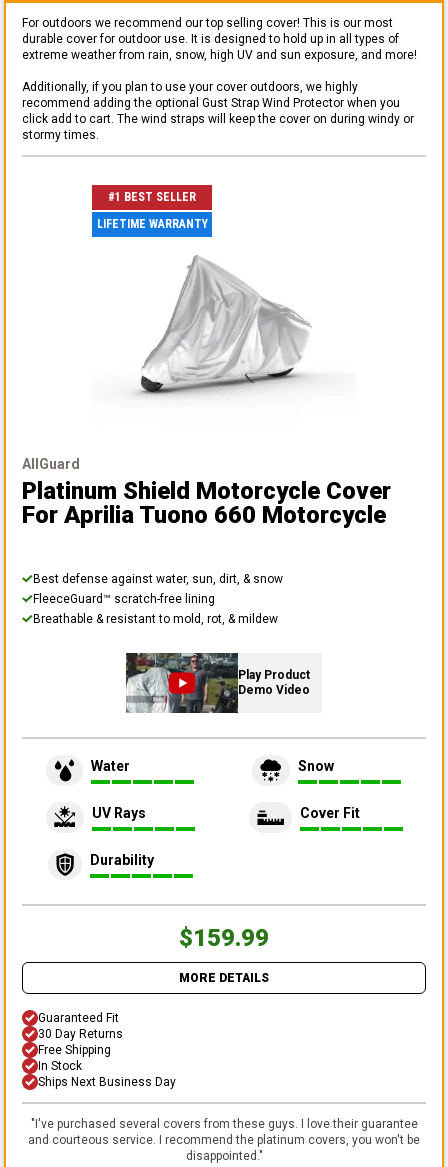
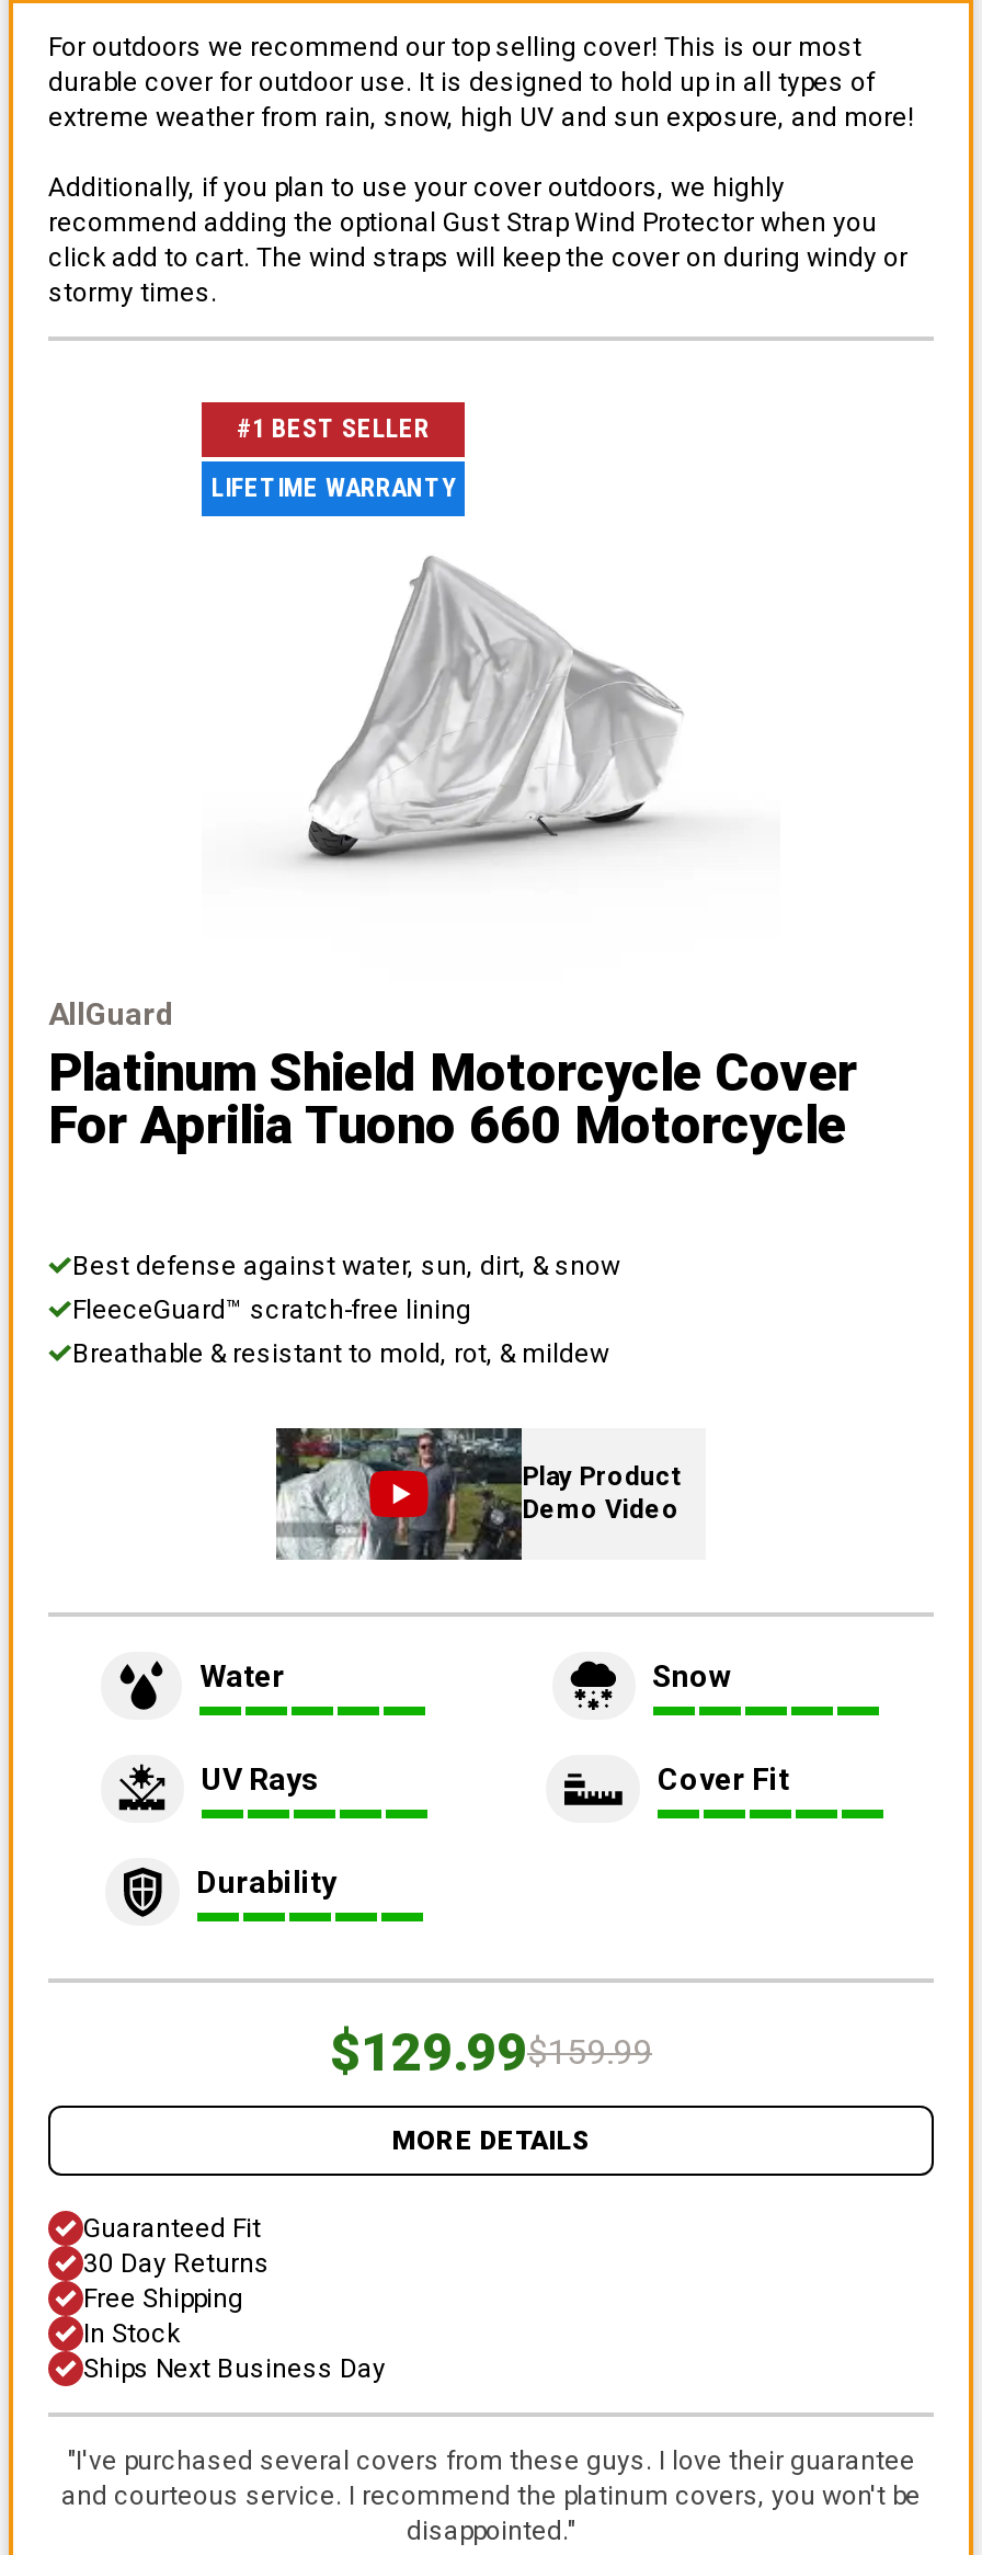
[179,924,269,952] $159.99 -> [330,2022,652,2083] $129.99$159.99

